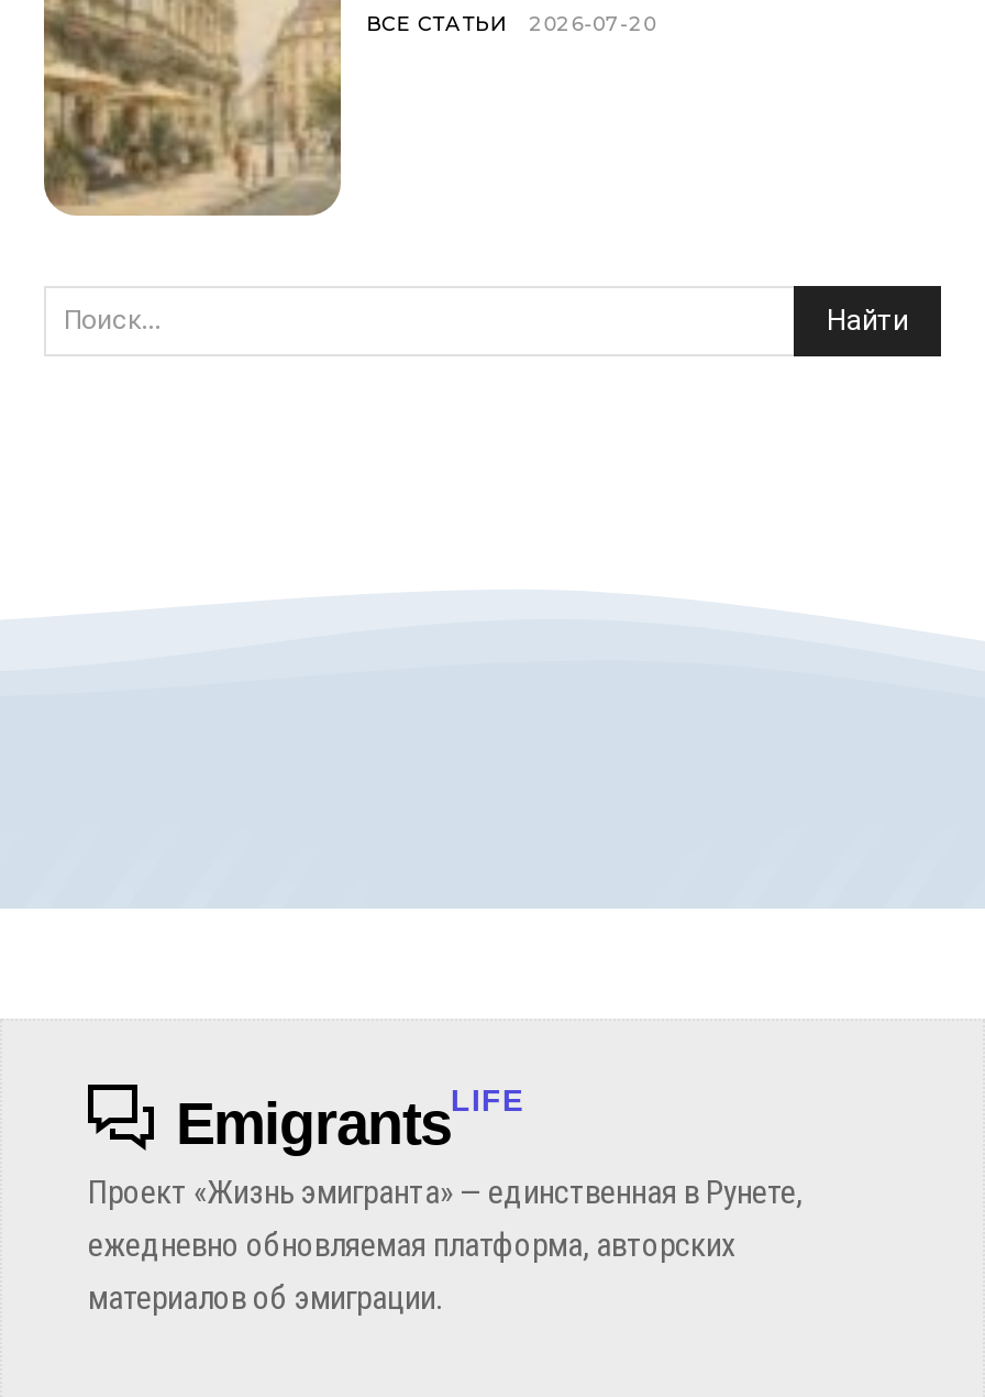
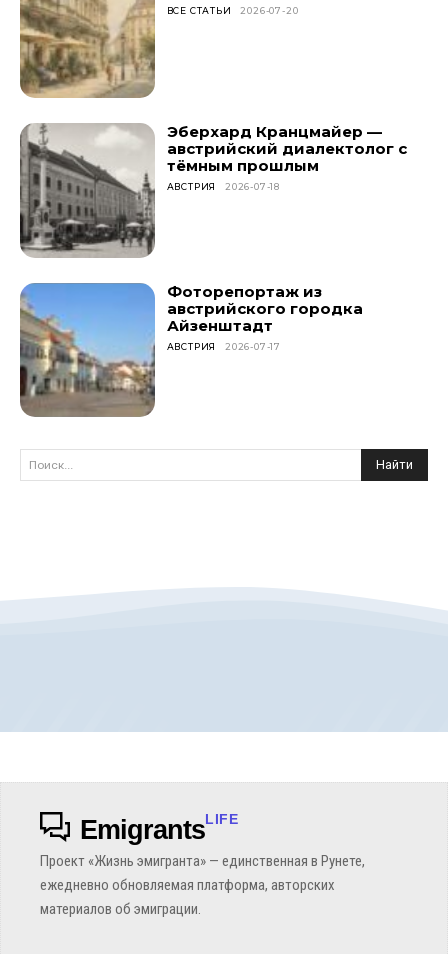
none -> [19,122,407,258] [image] | Эберхард Кранцмайер — | австрийский диалектолог с | тёмным прошлым | АВСТРИЯ | 2026-07-18
none -> [19,282,363,417] [image] | Фоторепортаж из | австрийского городка | Айзенштадт | АВСТРИЯ | 2026-07-17

